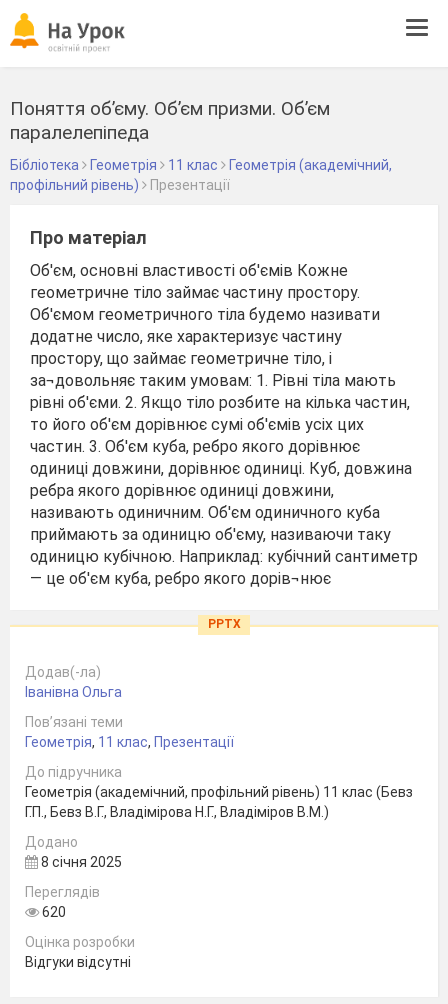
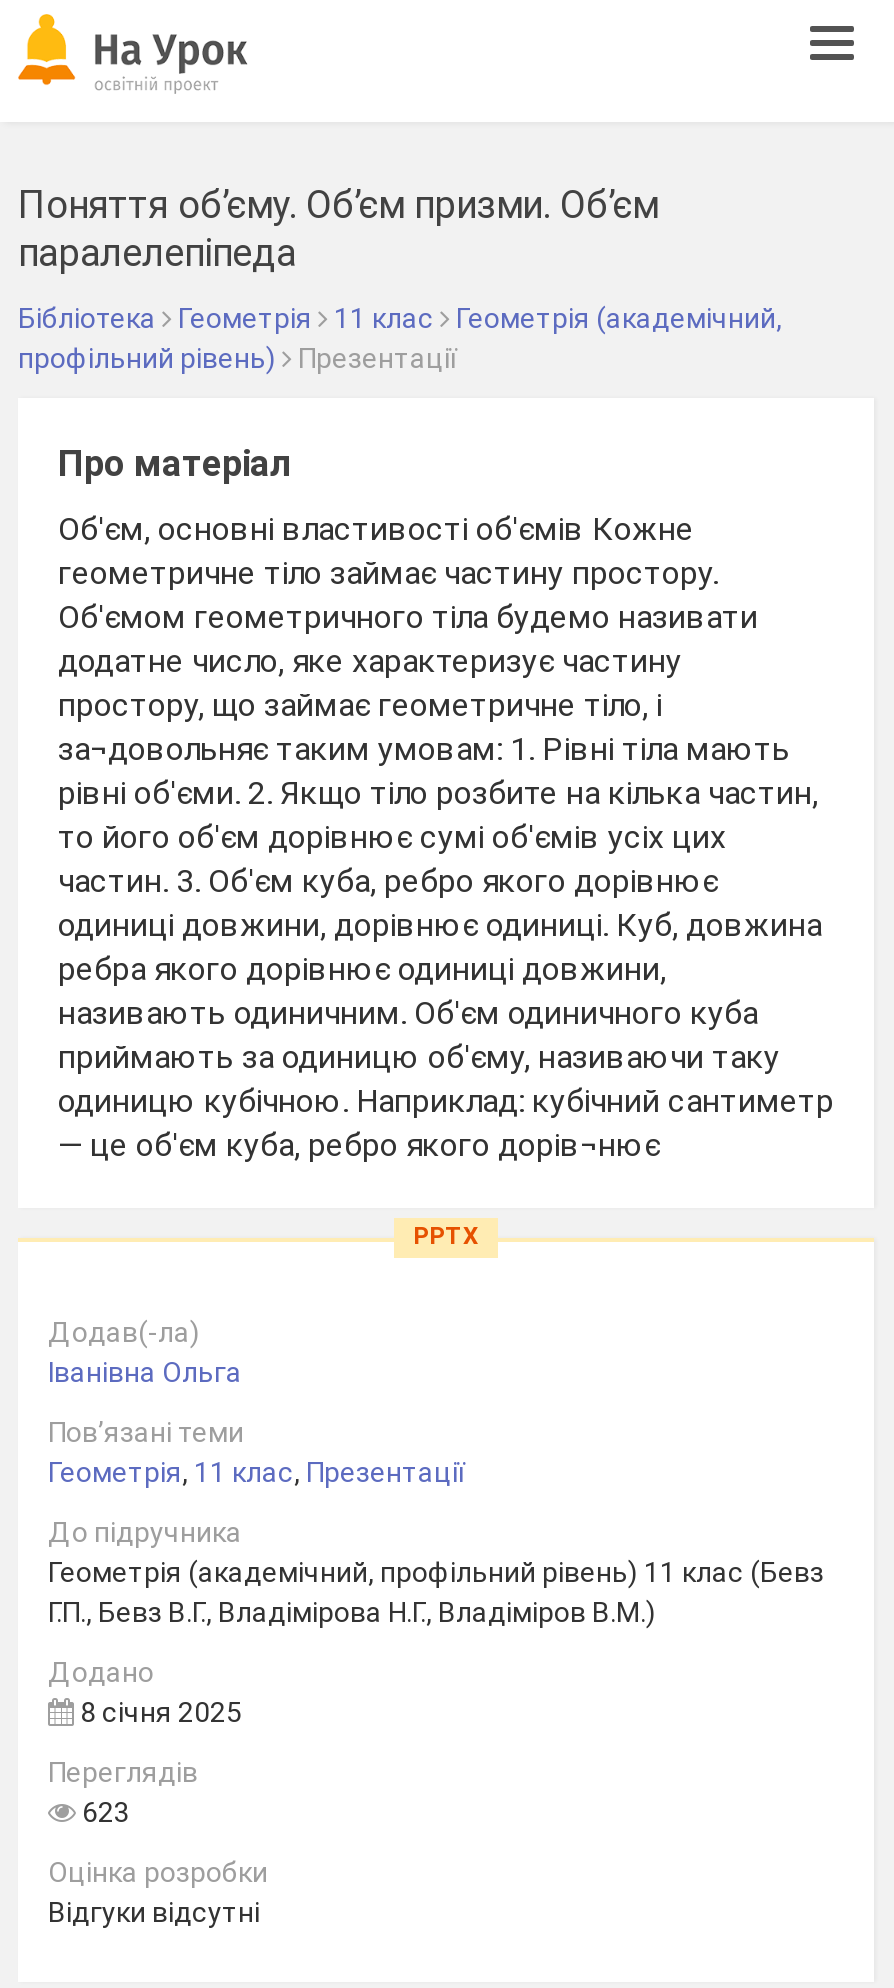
[39,904,66,920] 620 -> [76,1796,130,1828] 623

